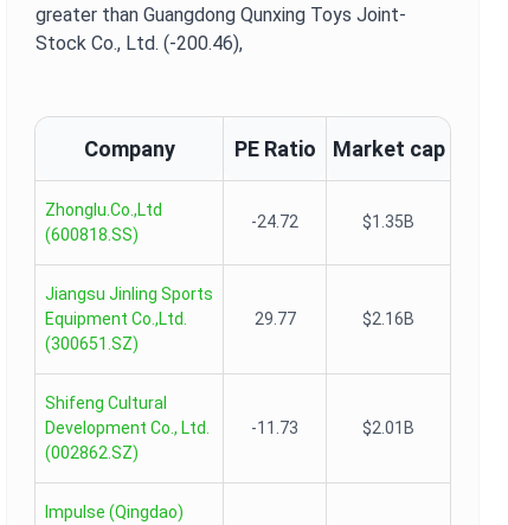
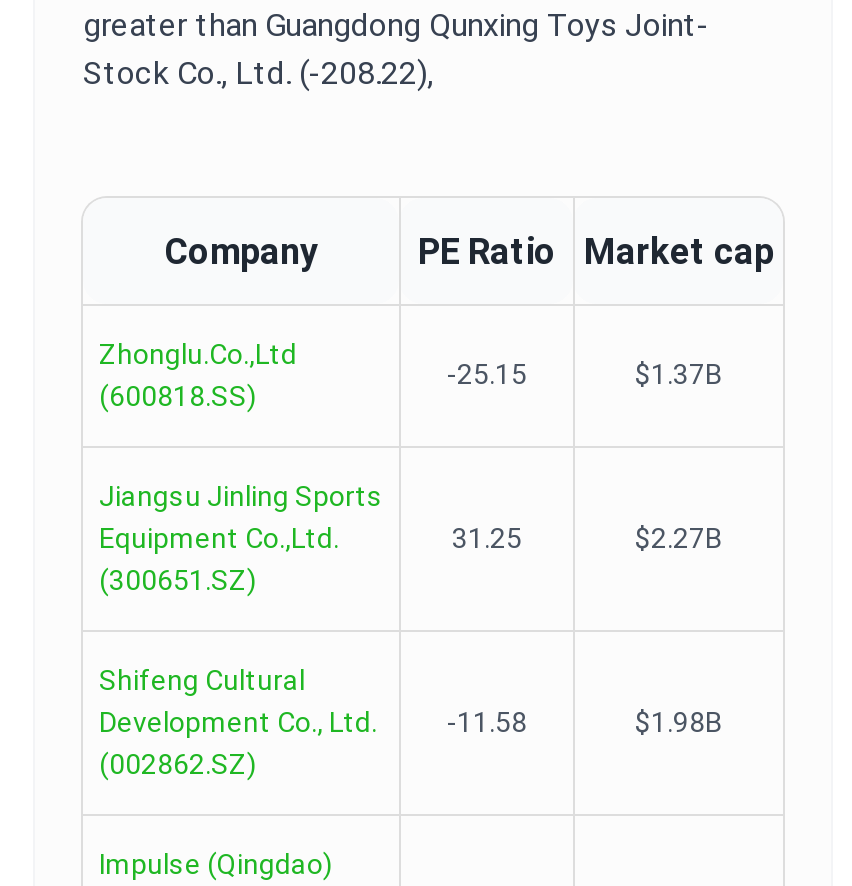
[36,32,243,55] Stock Co., Ltd. (-200.46), -> [83,54,433,92] Stock Co., Ltd. (-208.22),
[251,212,414,231] -24.72 | $1.35B -> [447,358,723,390] -25.15 | $1.37B
[254,309,414,328] 29.77 | $2.16B -> [452,522,723,554] 31.25 | $2.27B
[251,418,414,437] -11.73 | $2.01B -> [447,706,723,738] -11.58 | $1.98B

